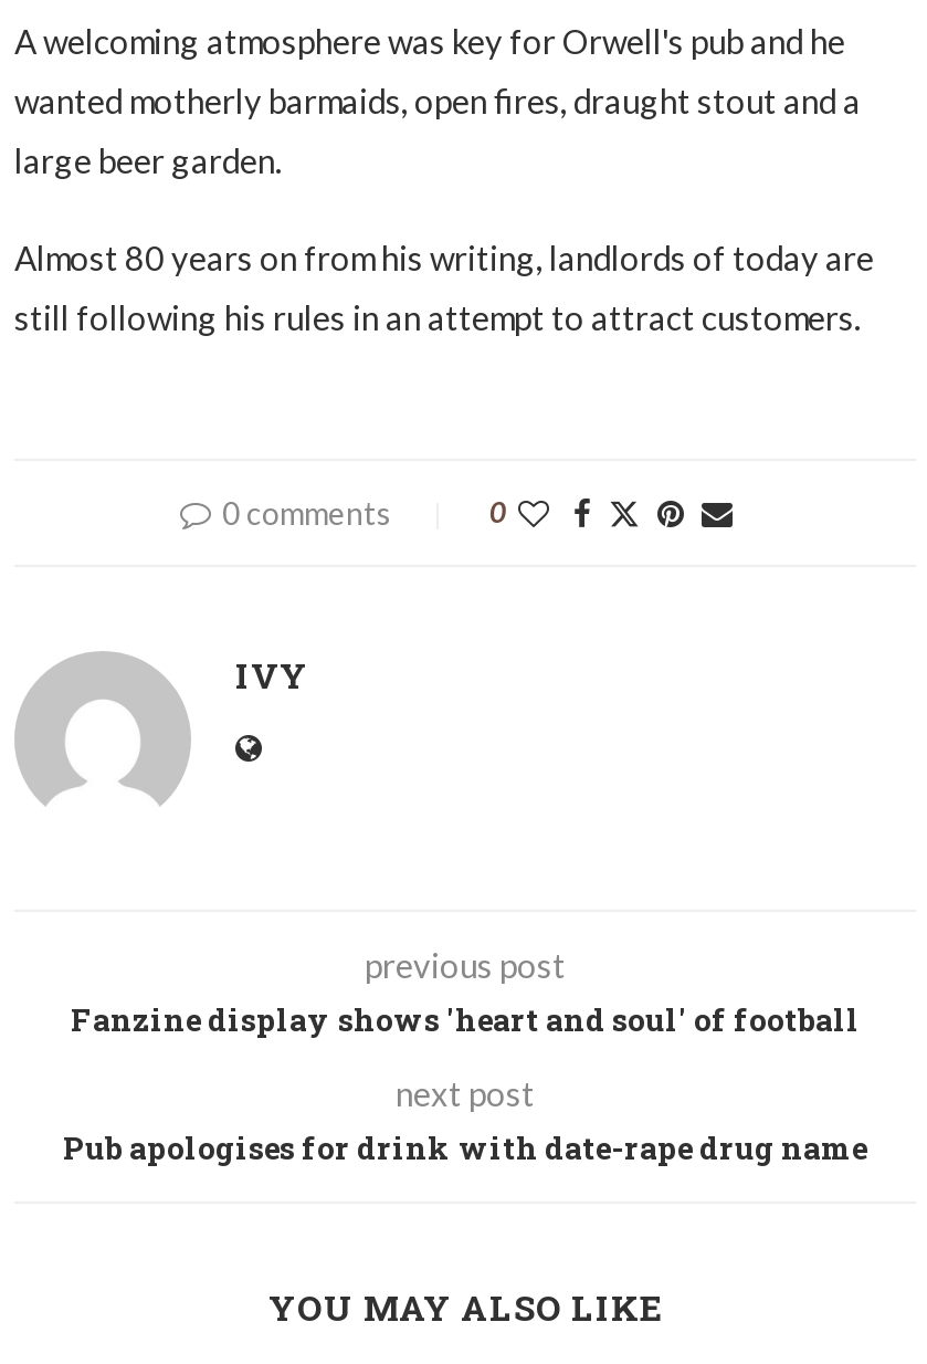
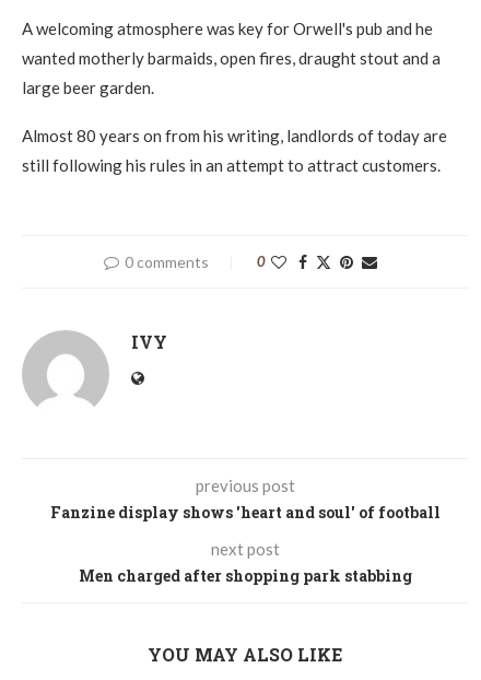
[63,1127,867,1169] Pub apologises for drink with date-rape drug name -> [78,566,412,587] Men charged after shopping park stabbing

